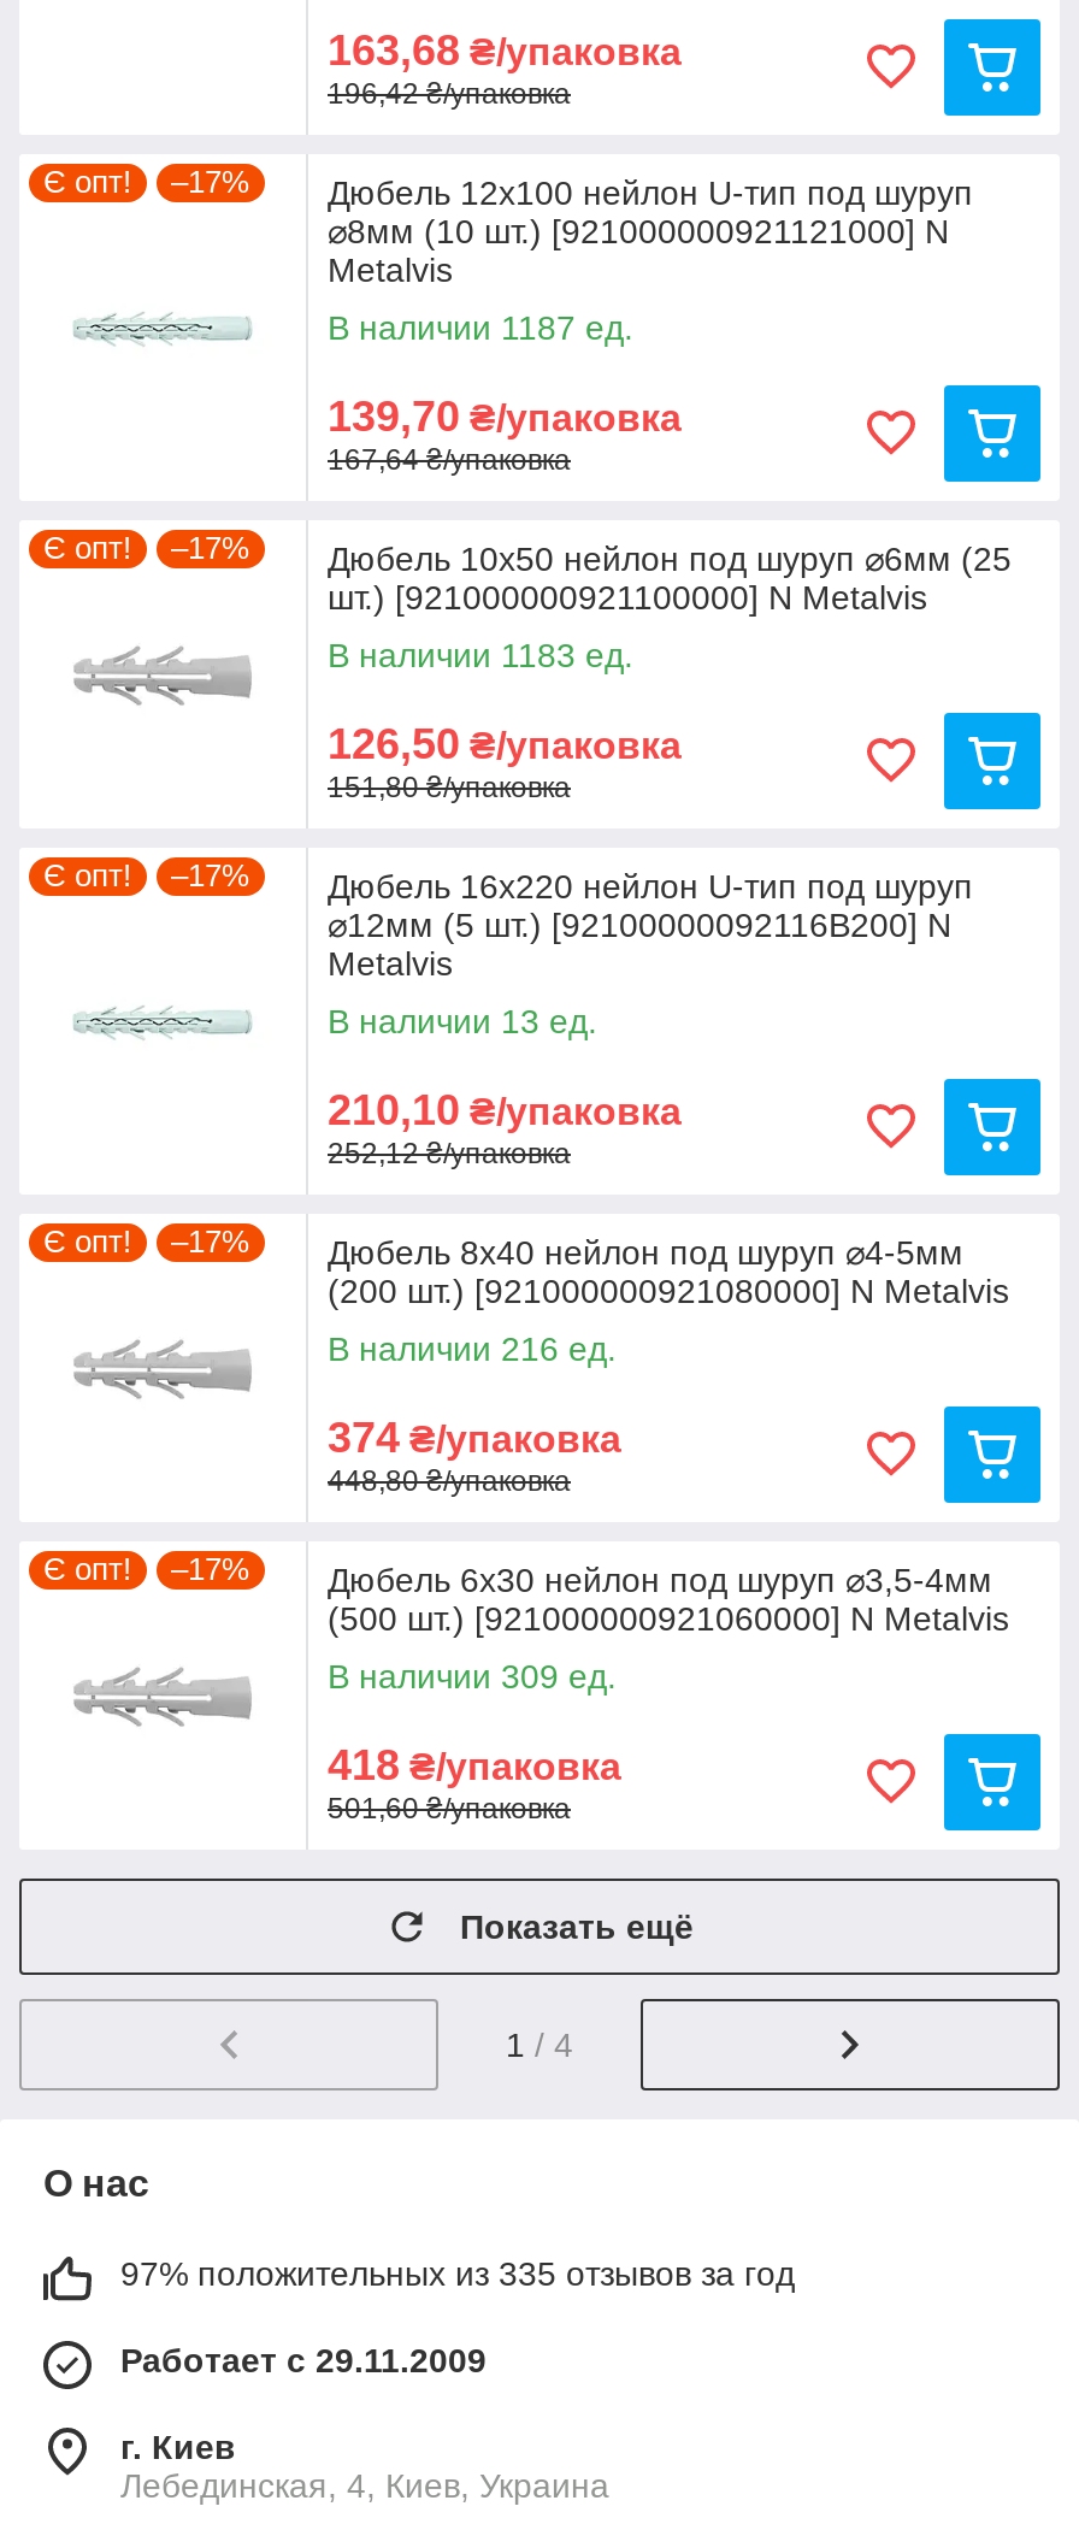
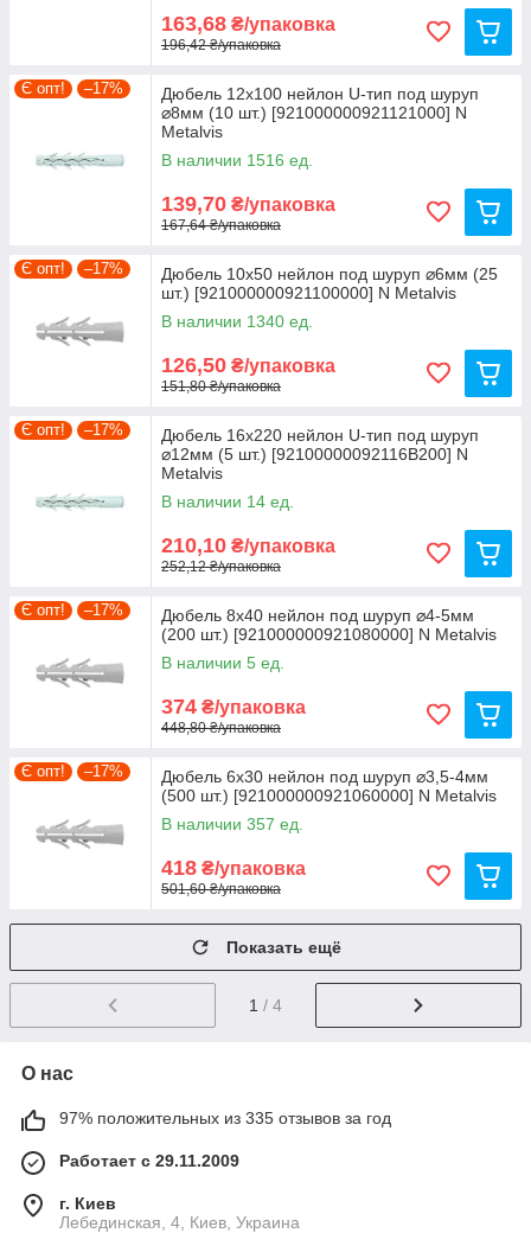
[328,308,633,347] В наличии 1187 ед. -> [161,151,313,170] В наличии 1516 ед.
[328,636,633,674] В наличии 1183 ед. -> [161,312,313,331] В наличии 1340 ед.
[328,1002,597,1040] В наличии 13 ед. -> [161,492,294,511] В наличии 14 ед.
[328,1329,617,1368] В наличии 216 ед. -> [161,653,284,672] В наличии 5 ед.
[328,1657,617,1696] В наличии 309 ед. -> [161,814,303,833] В наличии 357 ед.

